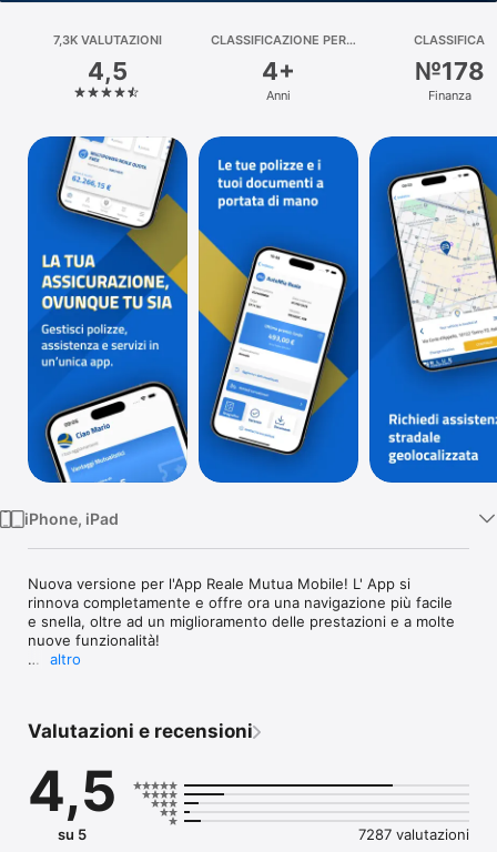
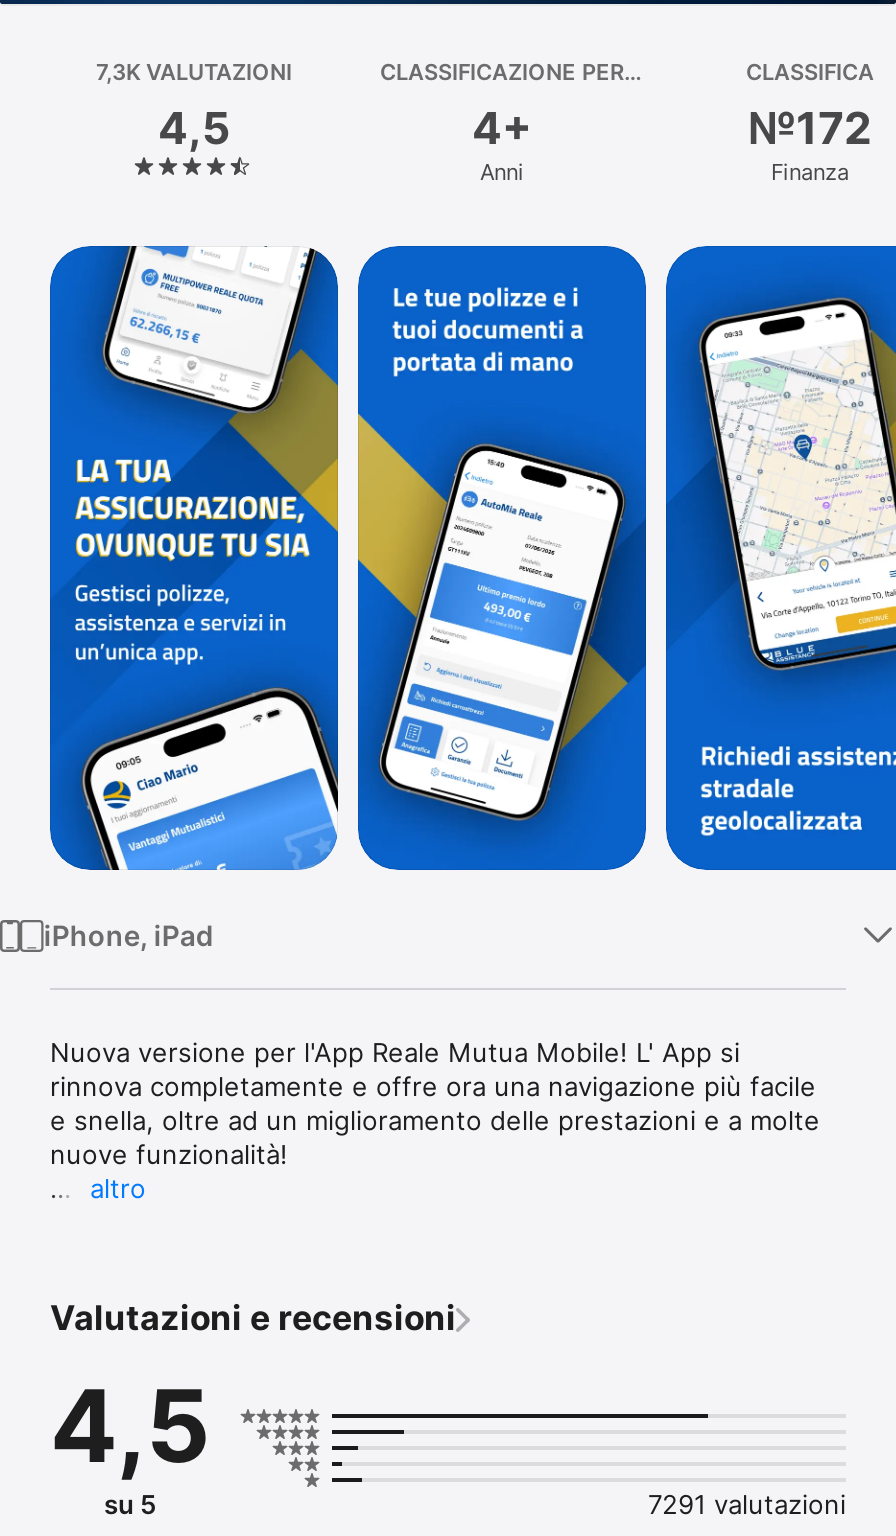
[414,57,484,85] №178 -> [748,102,872,154] №172
[358,825,469,843] 7287 valutazioni -> [648,1488,846,1520] 7291 valutazioni

